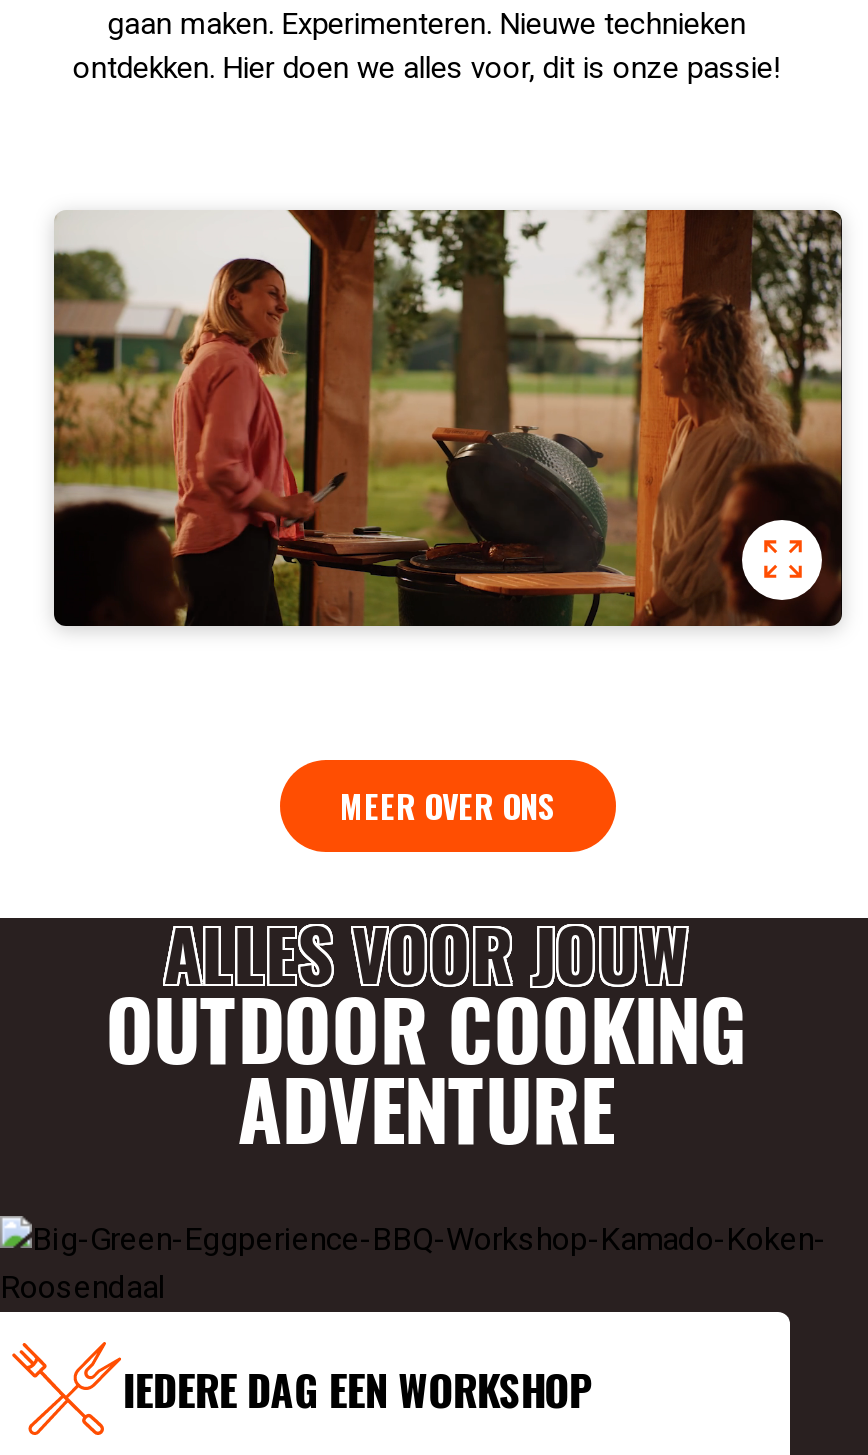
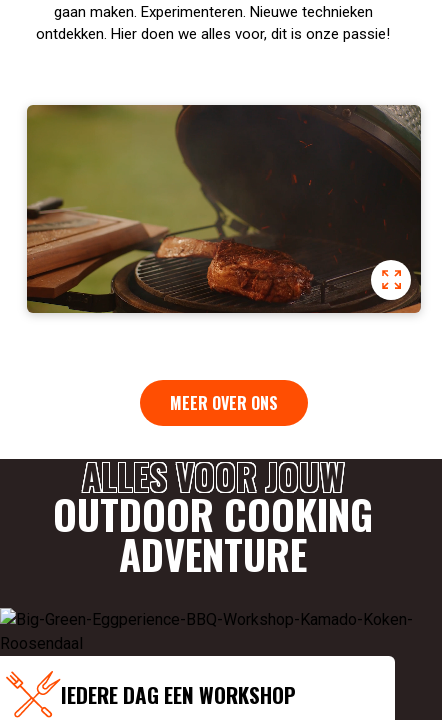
[52,208,844,628] [image] -> [26,104,422,314] [image]

